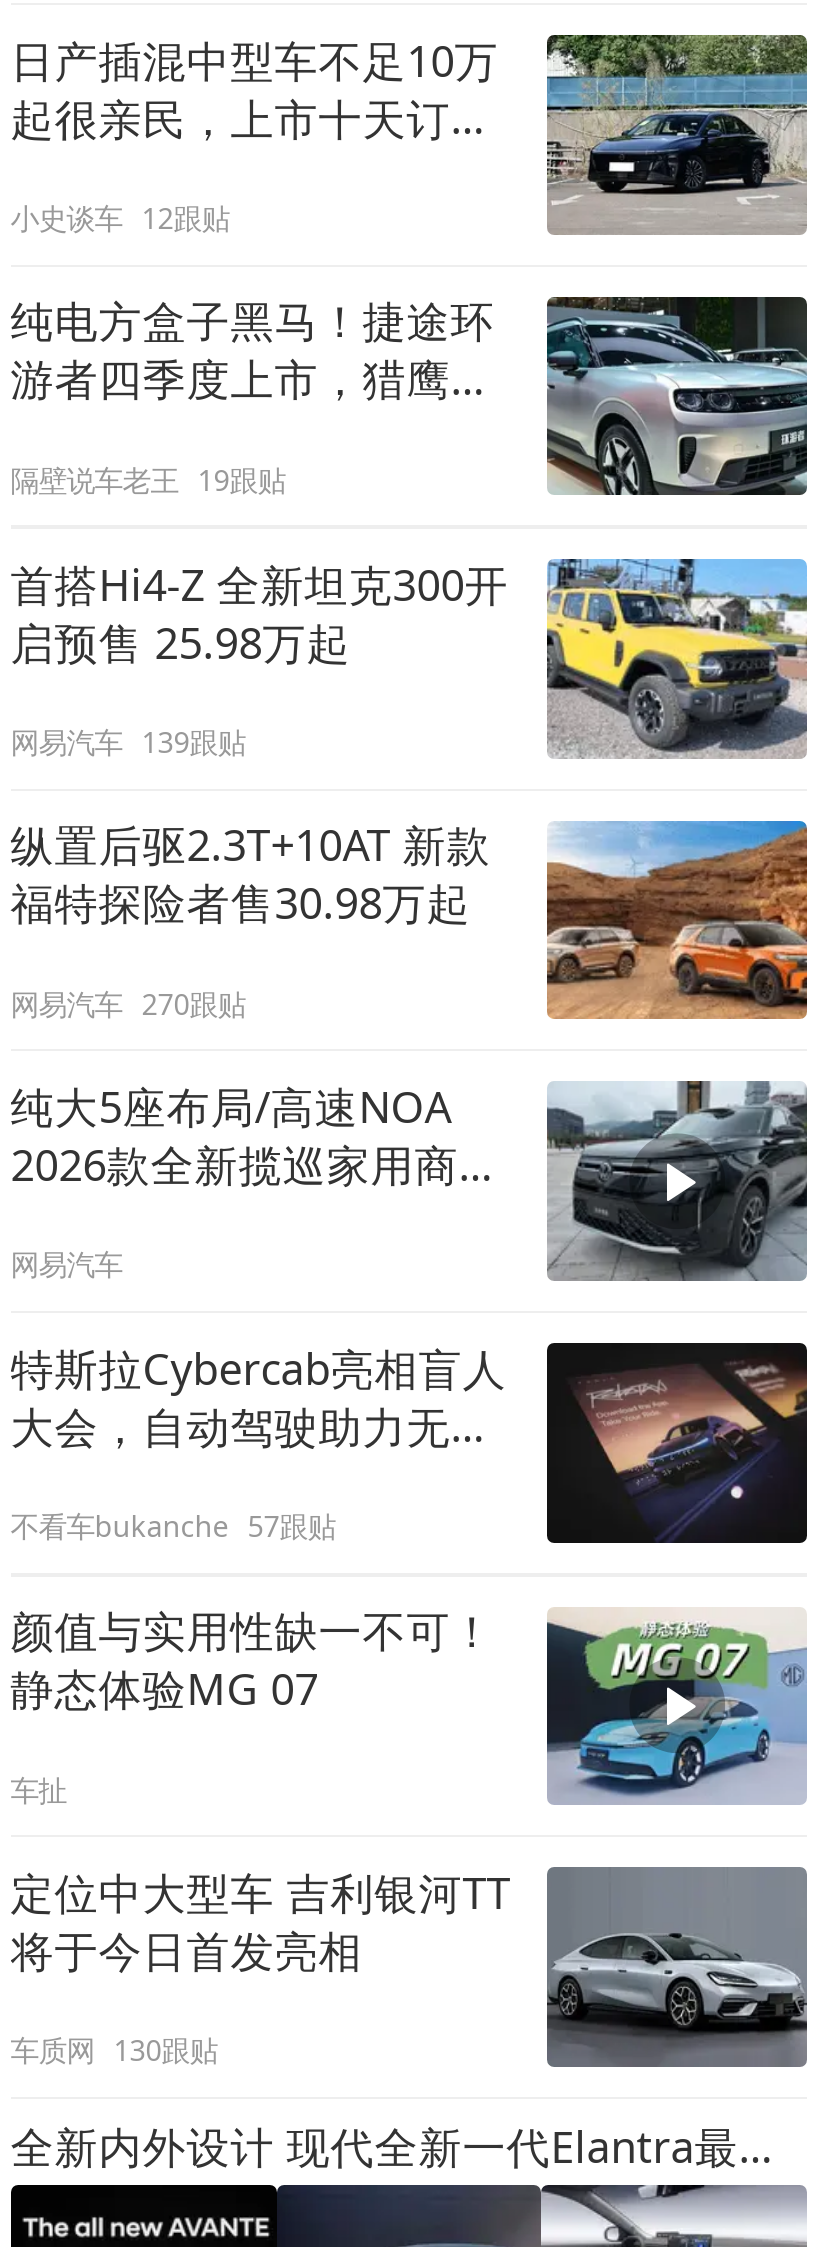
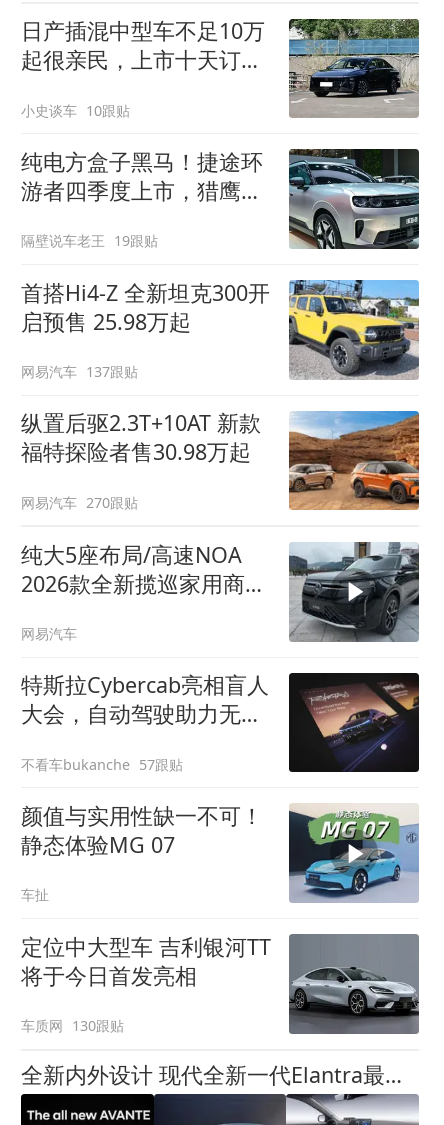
[10,199,230,237] 小史谈车 12跟贴 -> [21,101,130,120] 小史谈车 10跟贴
[10,723,246,761] 网易汽车 139跟贴 -> [21,362,138,381] 网易汽车 137跟贴

